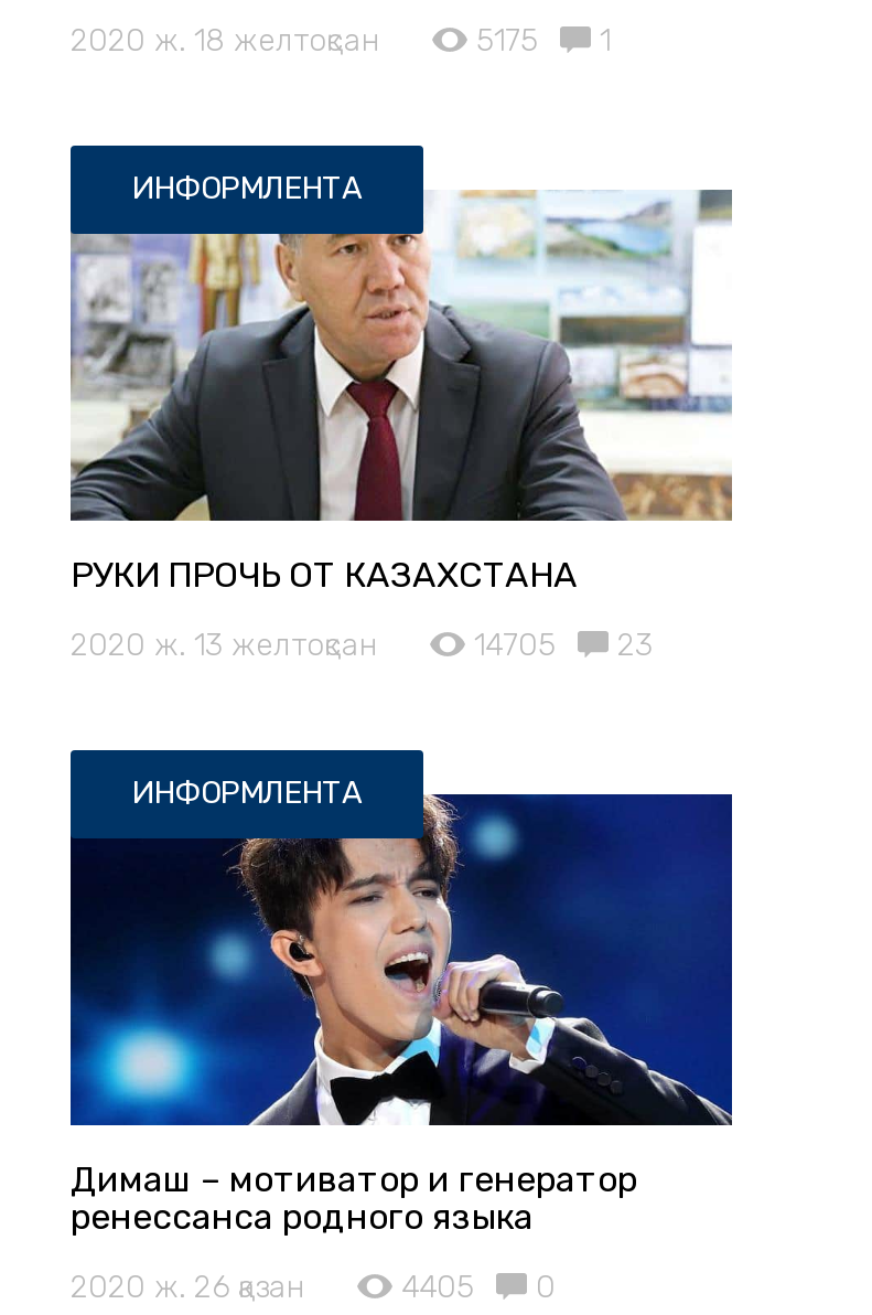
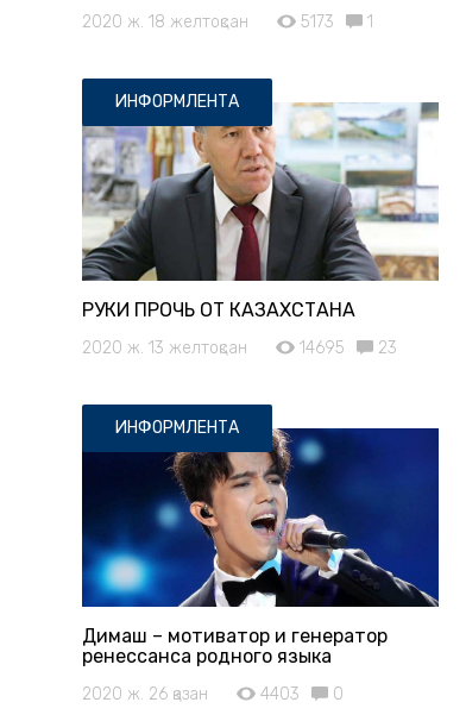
[476,21,611,58] 5175 1 -> [301,11,373,32] 5173 1
[474,626,653,663] 14705 23 -> [300,337,397,358] 14695 23
[401,1268,556,1305] 4405 0 -> [260,684,344,704] 4403 0

